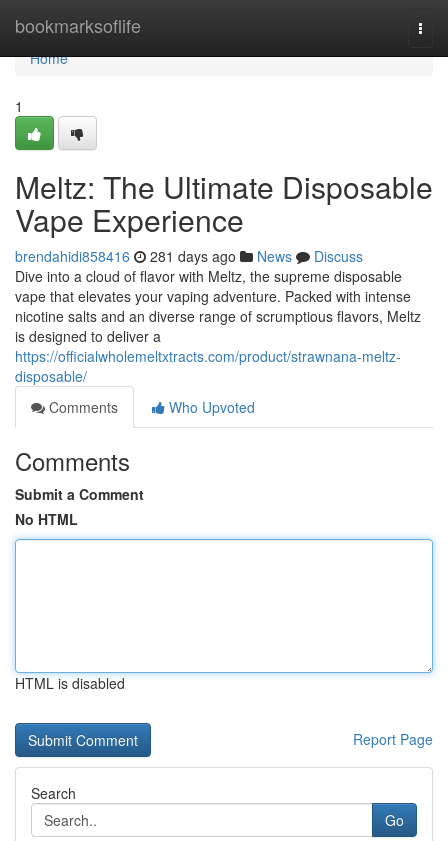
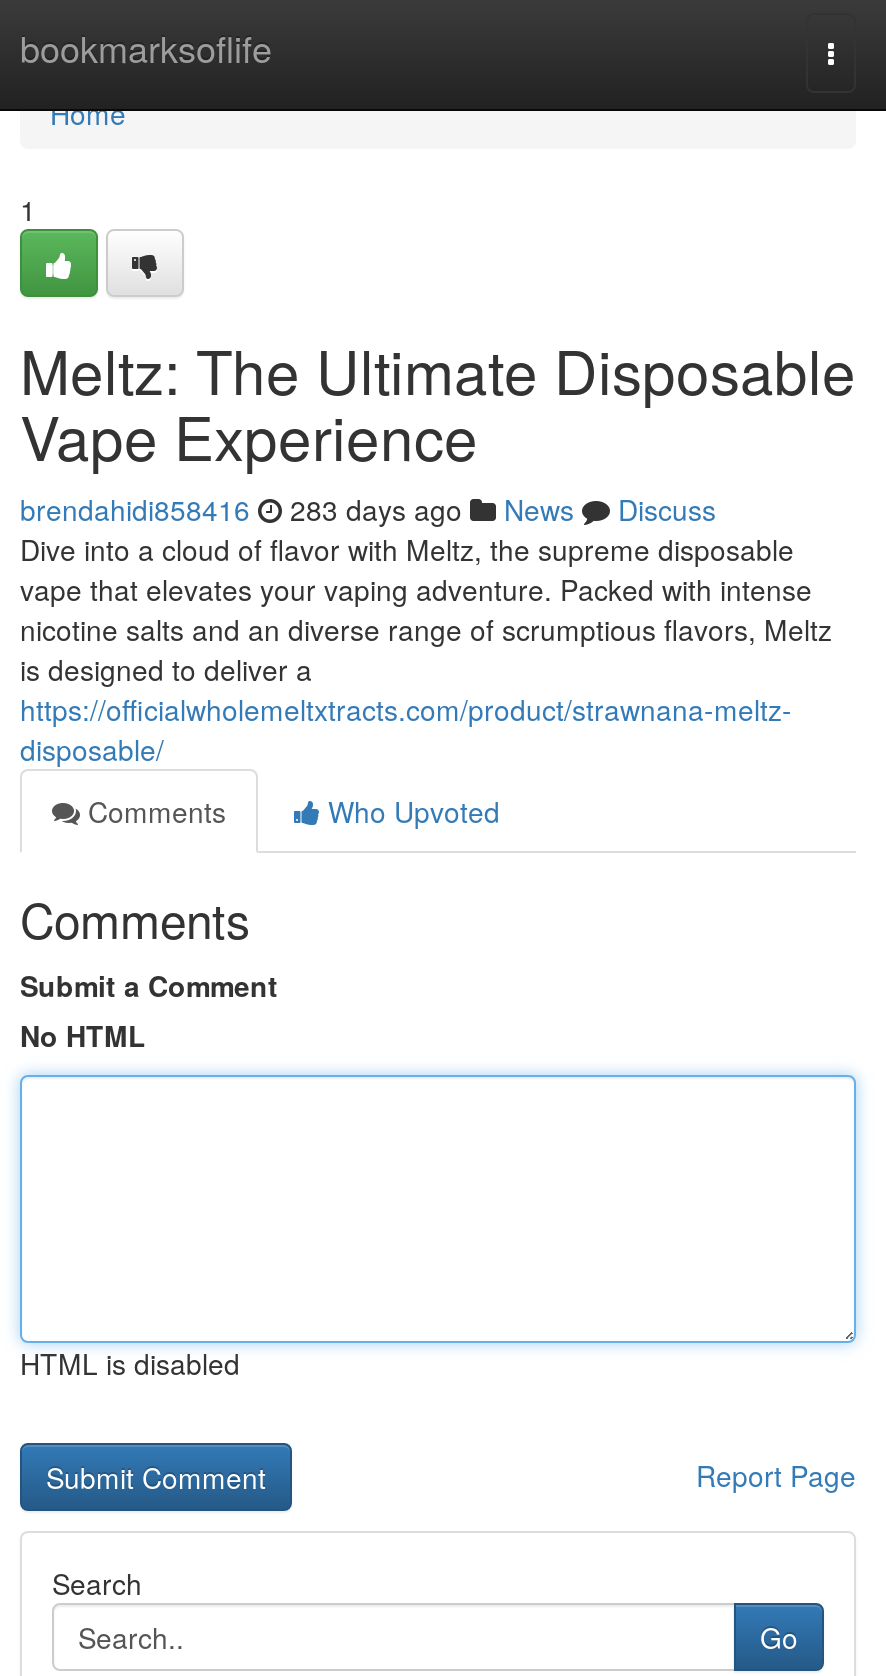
[15,246,363,266] brendahidi858416 281 days ago News Discuss -> [20,489,716,529] brendahidi858416 283 days ago News Discuss

